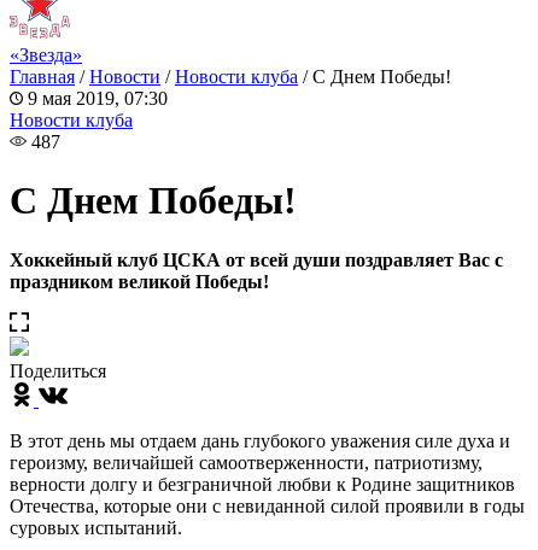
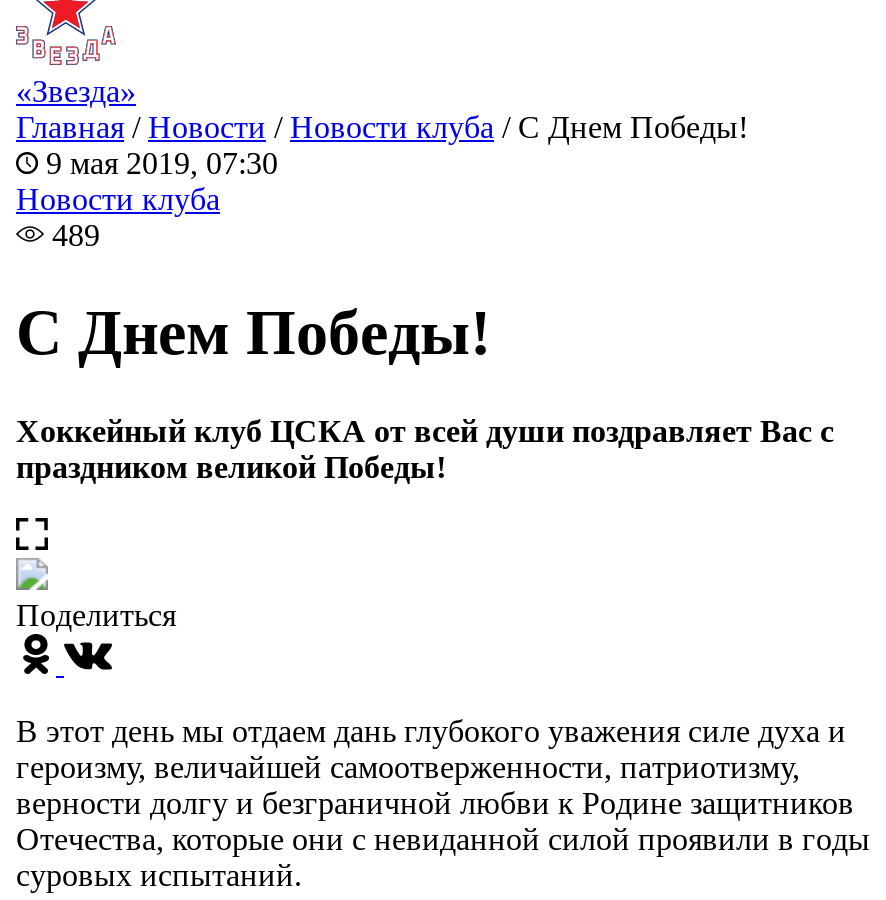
[27,131,60,152] 487 -> [44,218,100,252] 489

